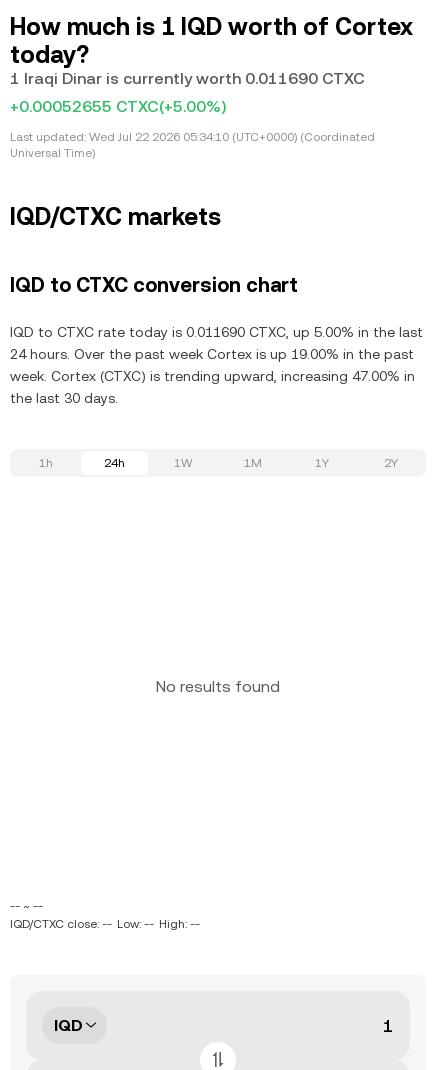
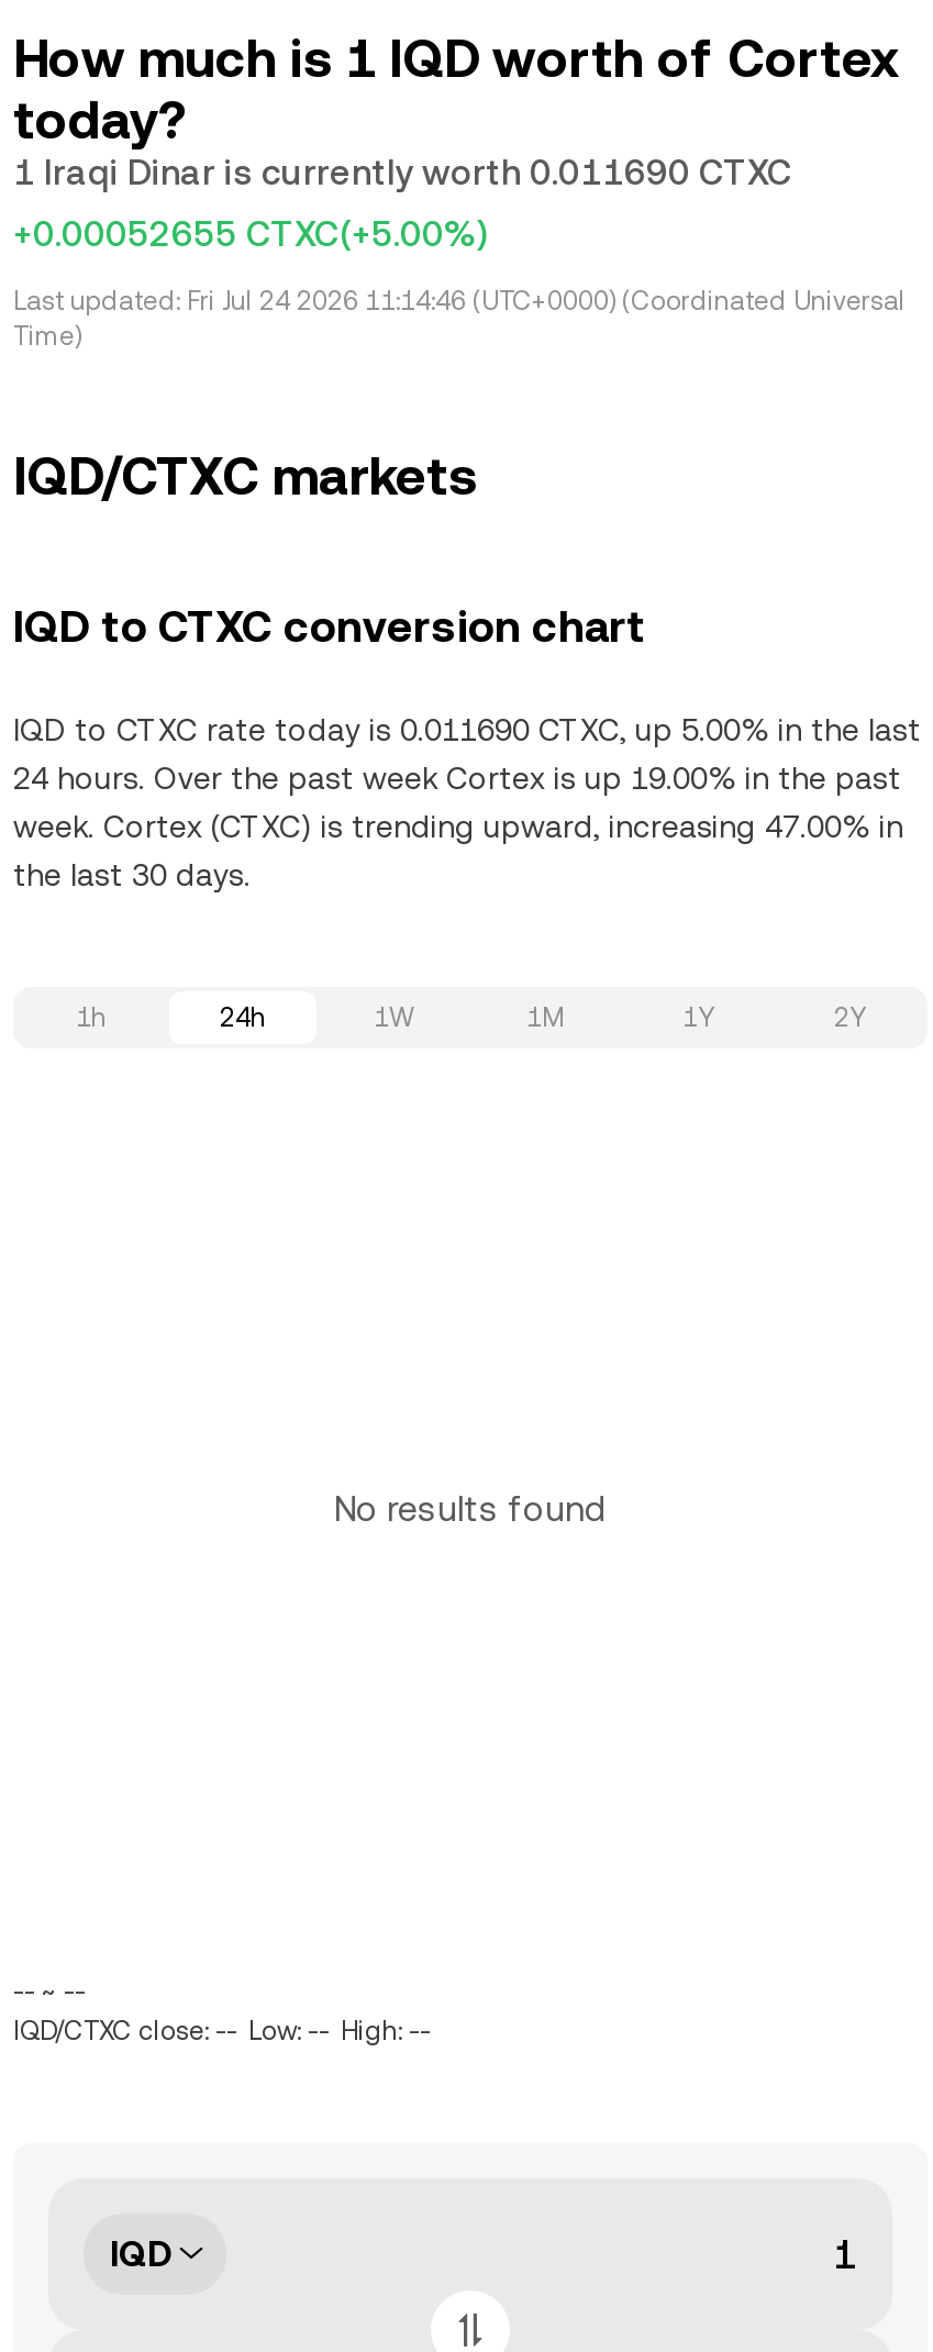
[10,130,375,160] Last updated: Wed Jul 22 2026 05:34:10 (UTC+0000) (Coordinated | Universal Time) -> [13,286,906,352] Last updated: Fri Jul 24 2026 11:14:46 (UTC+0000) (Coordinated Universal | Time)

